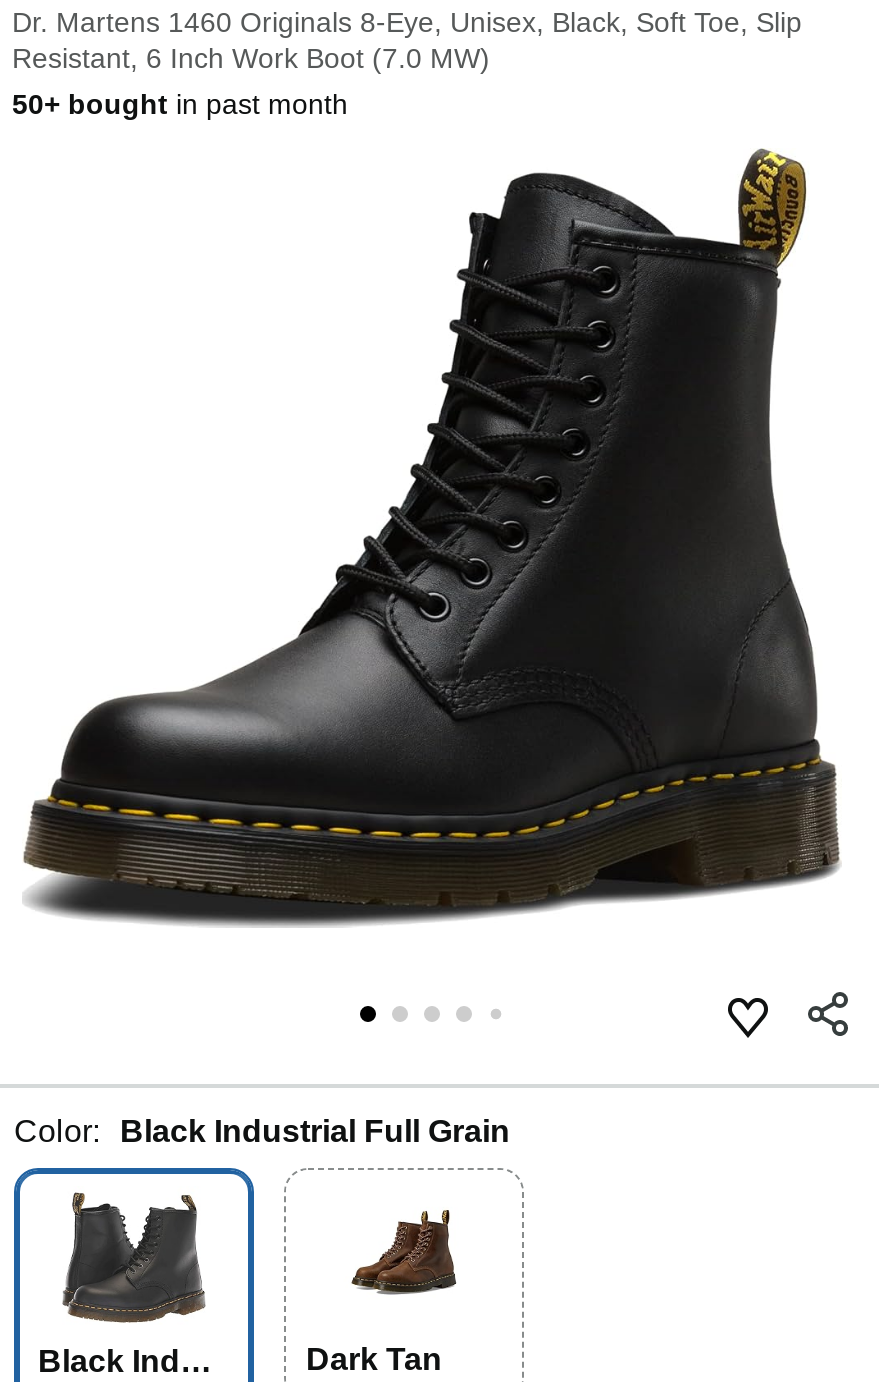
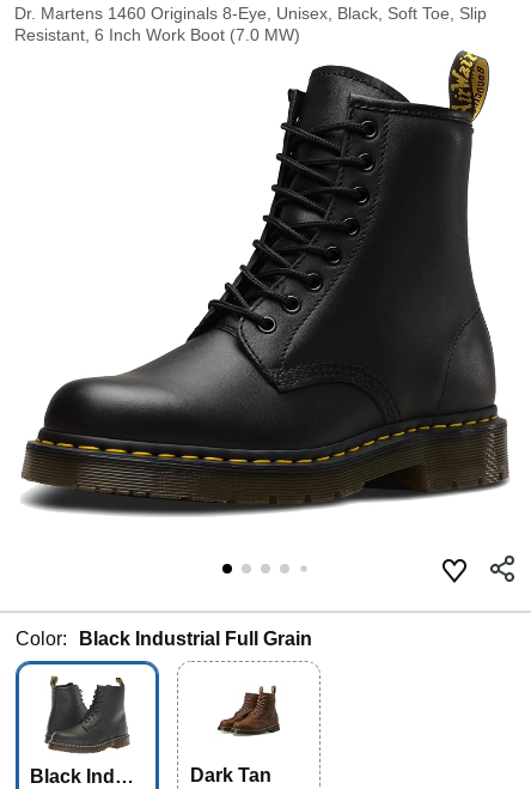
[12,88,348,120] 50+ bought in past month -> none

